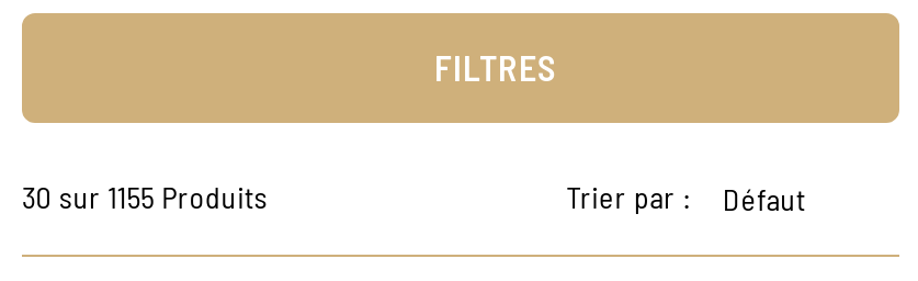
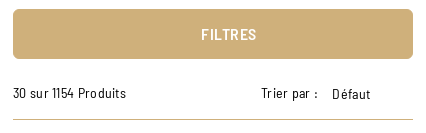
[22,178,268,215] 30 sur 1155 Produits -> [13,84,126,101] 30 sur 1154 Produits

